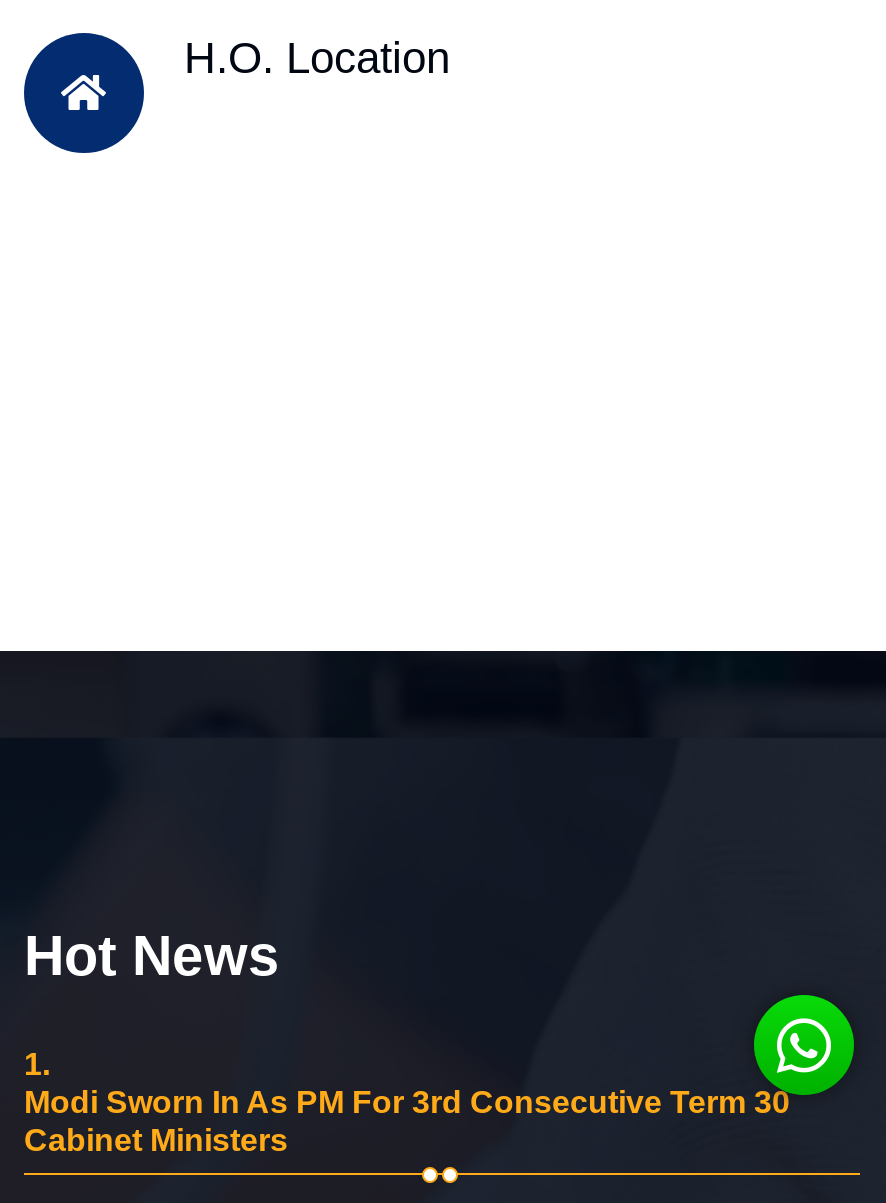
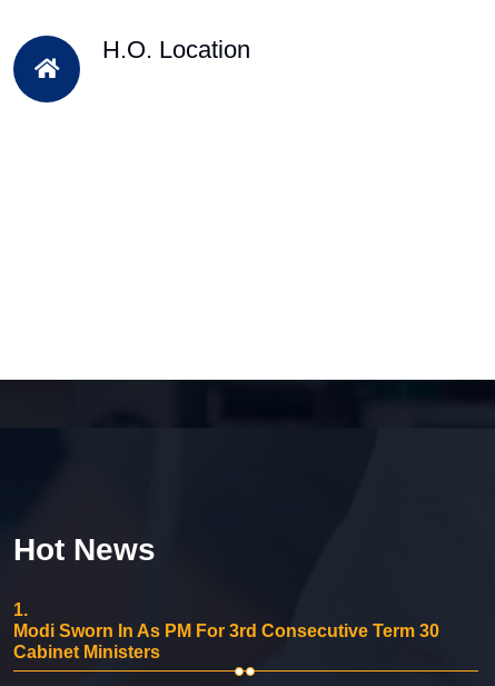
[752,993,856,1097] [image] -> none

